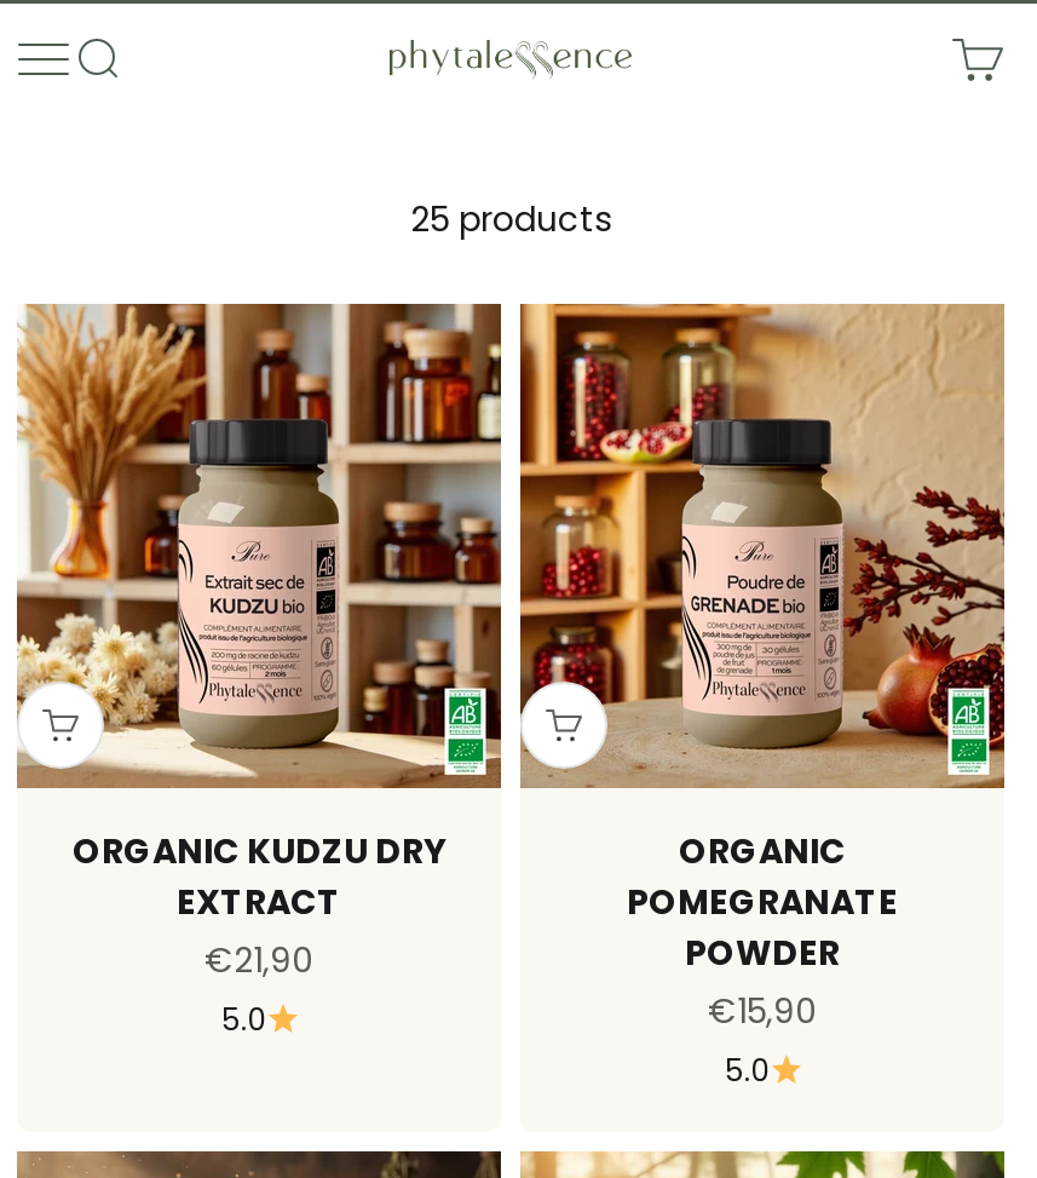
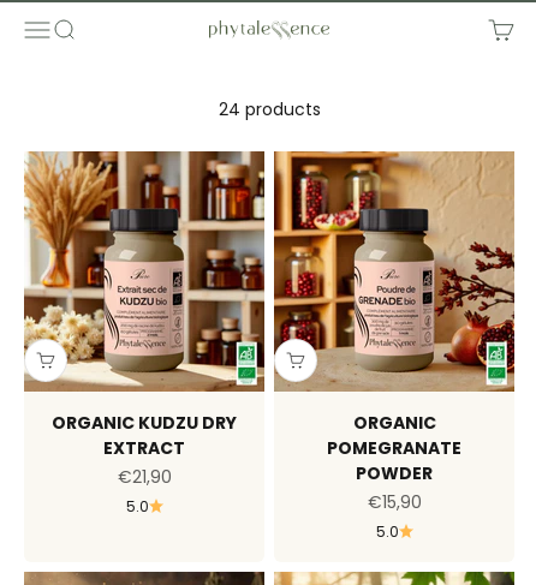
[410,195,611,243] 25 products -> [218,97,320,121] 24 products

